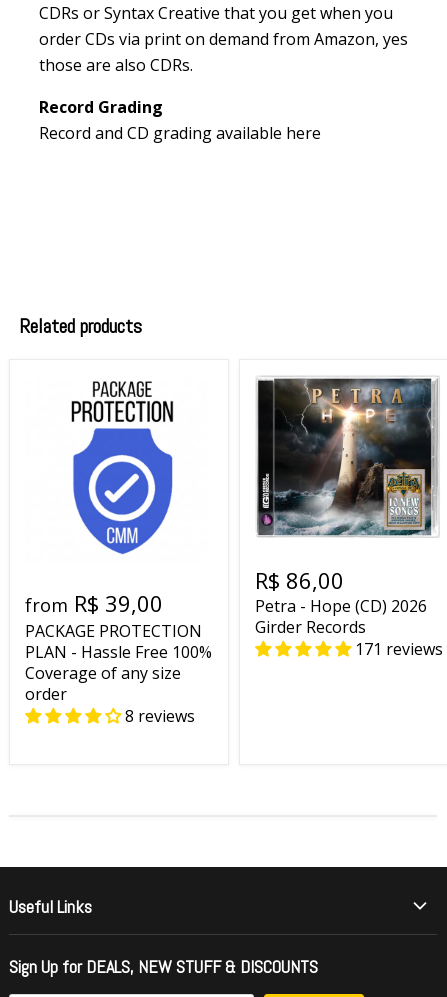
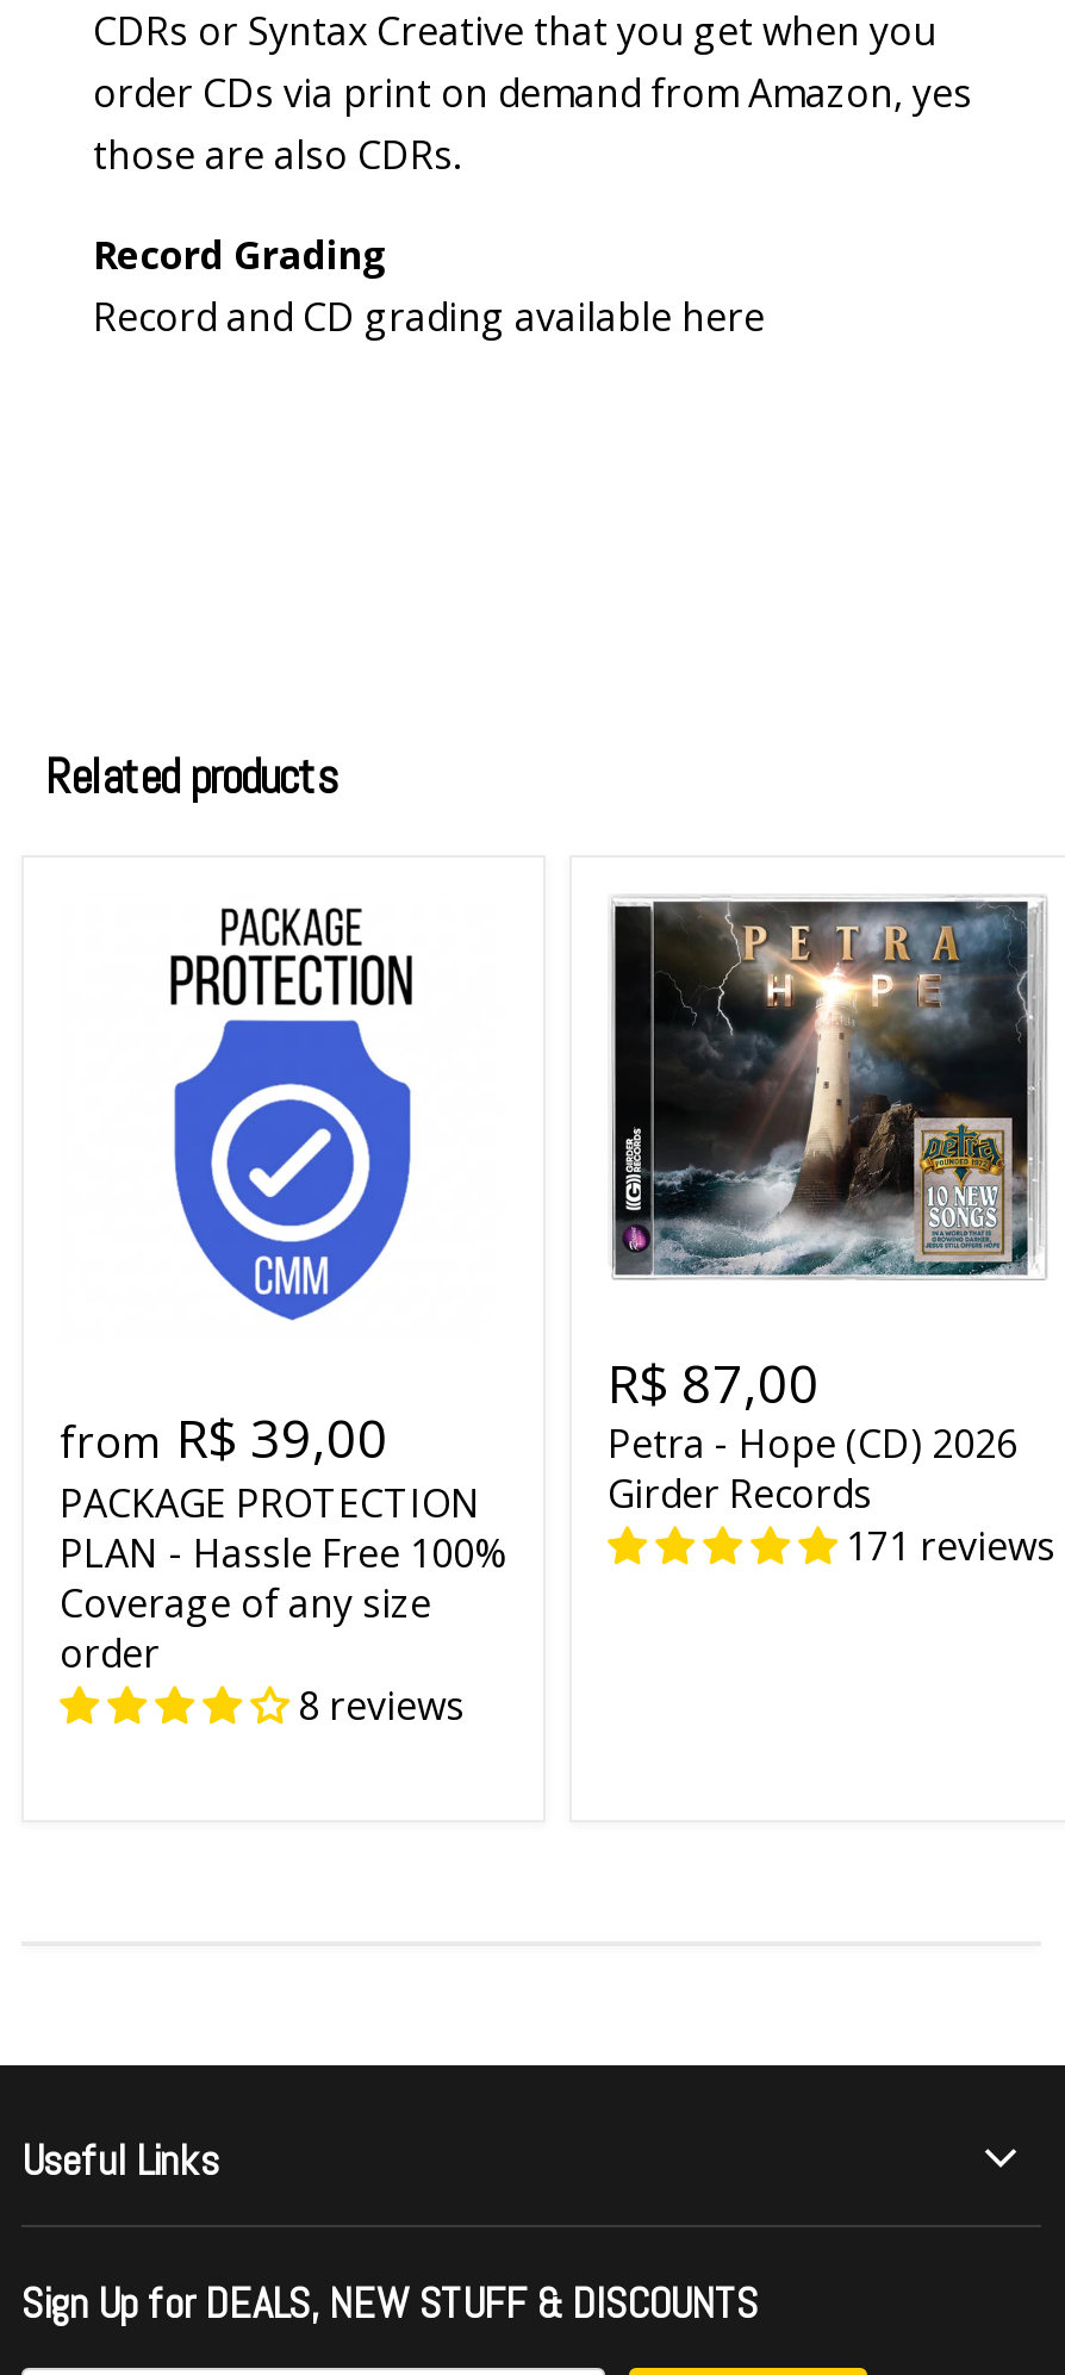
[255,565,344,595] R$ 86,00 -> [608,1346,820,1418] R$ 87,00

